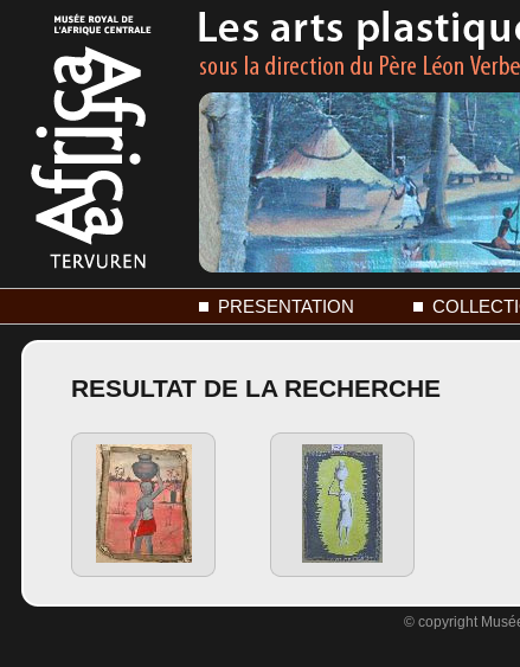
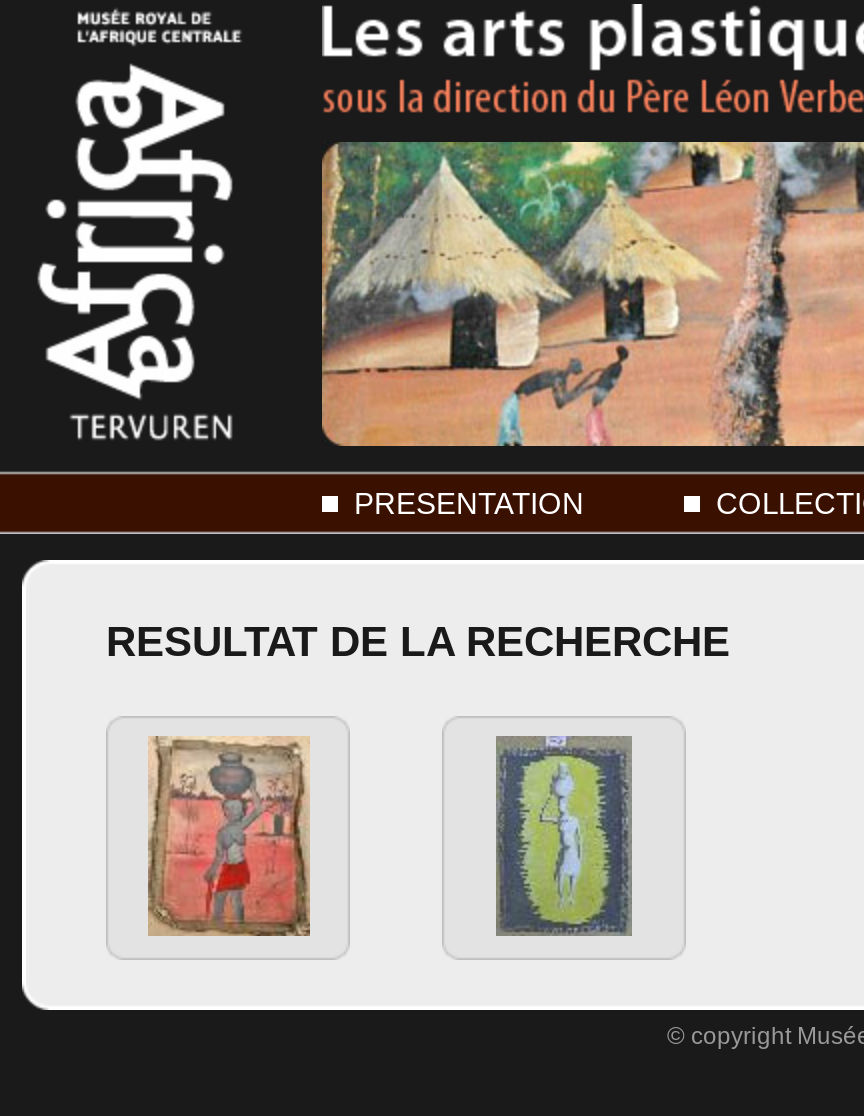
[199,91,516,274] [image] -> [320,140,858,448] [image]

